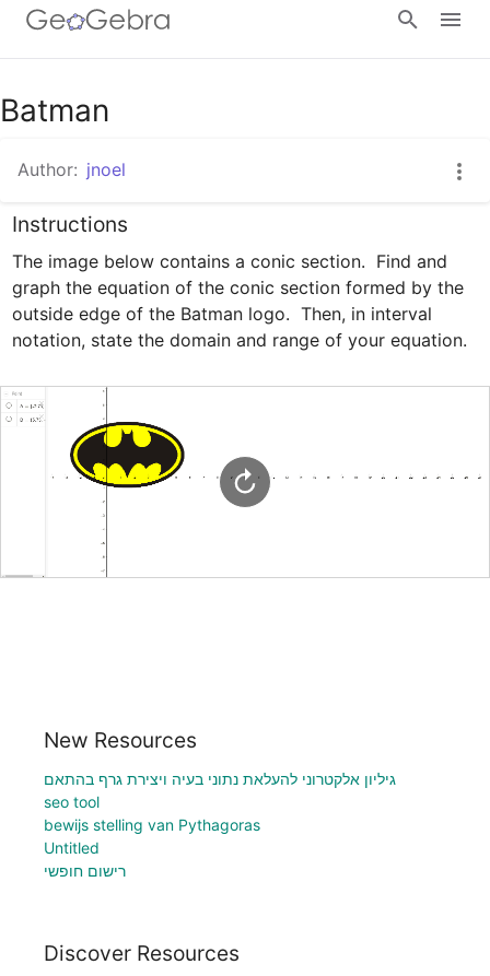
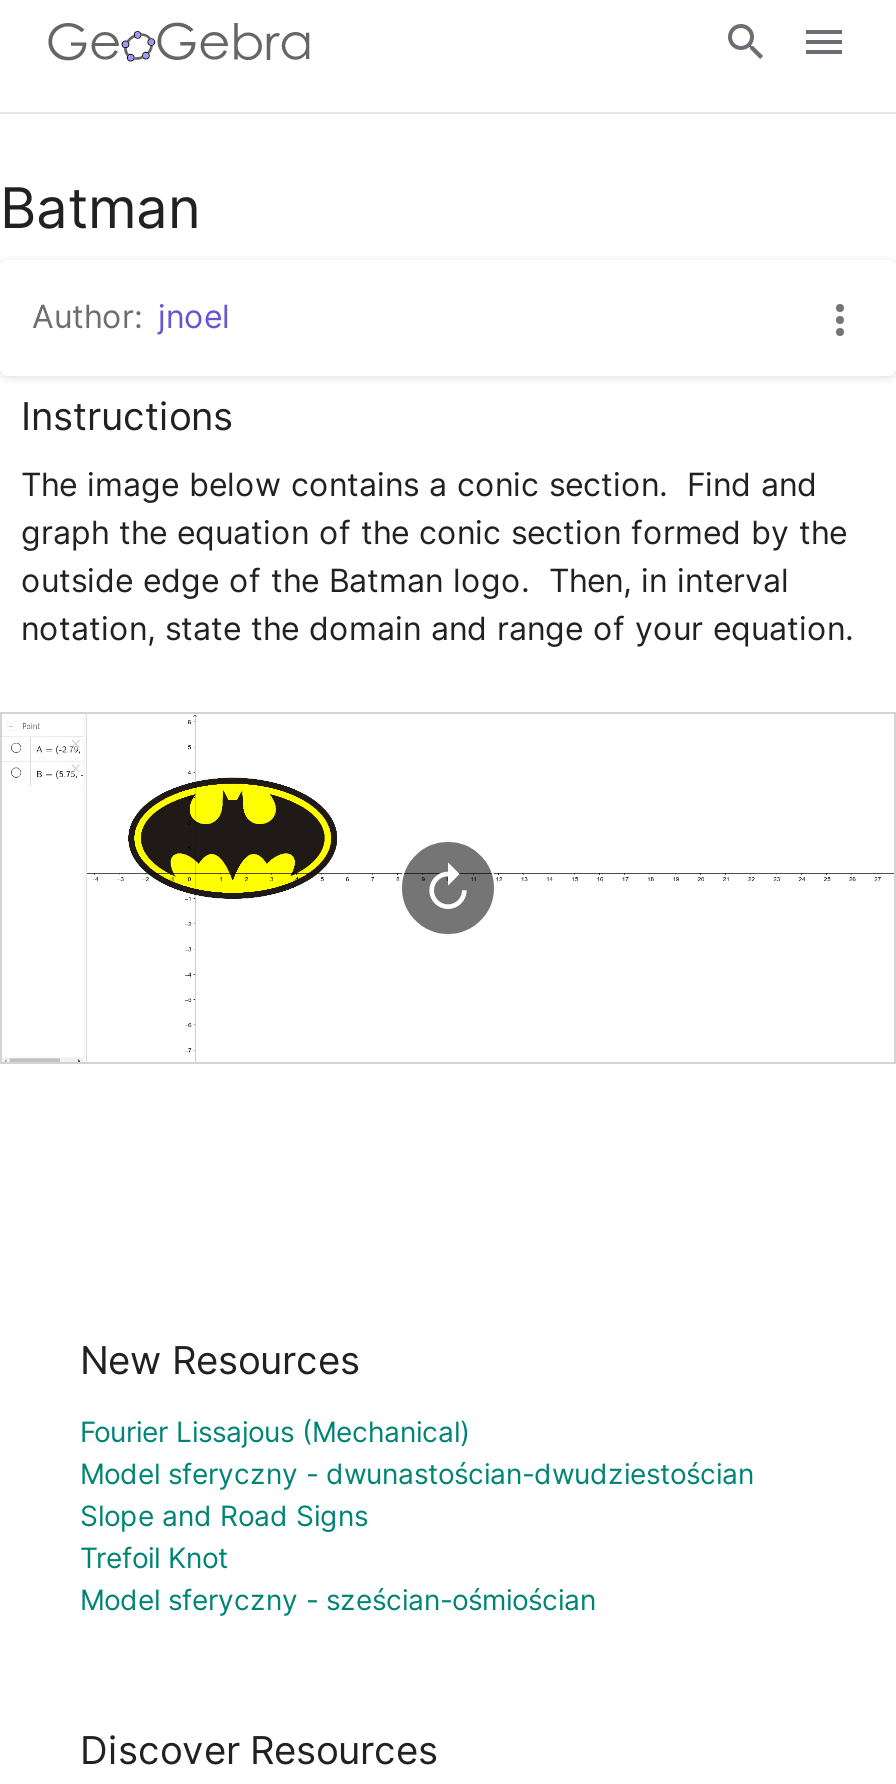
[44,769,396,880] גיליון אלקטרוני להעלאת נתוני בעיה ויצירת גרף בהתאם | seo tool | bewijs stelling van Pythagoras | Untitled | רישום חופשי -> [80,1414,754,1616] Fourier Lissajous (Mechanical) | Model sferyczny - dwunastościan-dwudziestościan | Slope and Road Signs | Trefoil Knot | Model sferyczny - sześcian-ośmiościan

